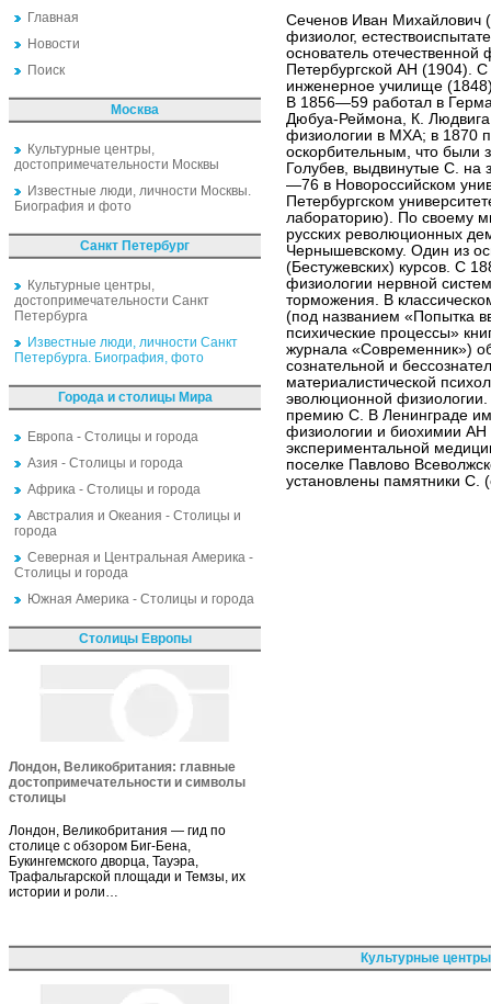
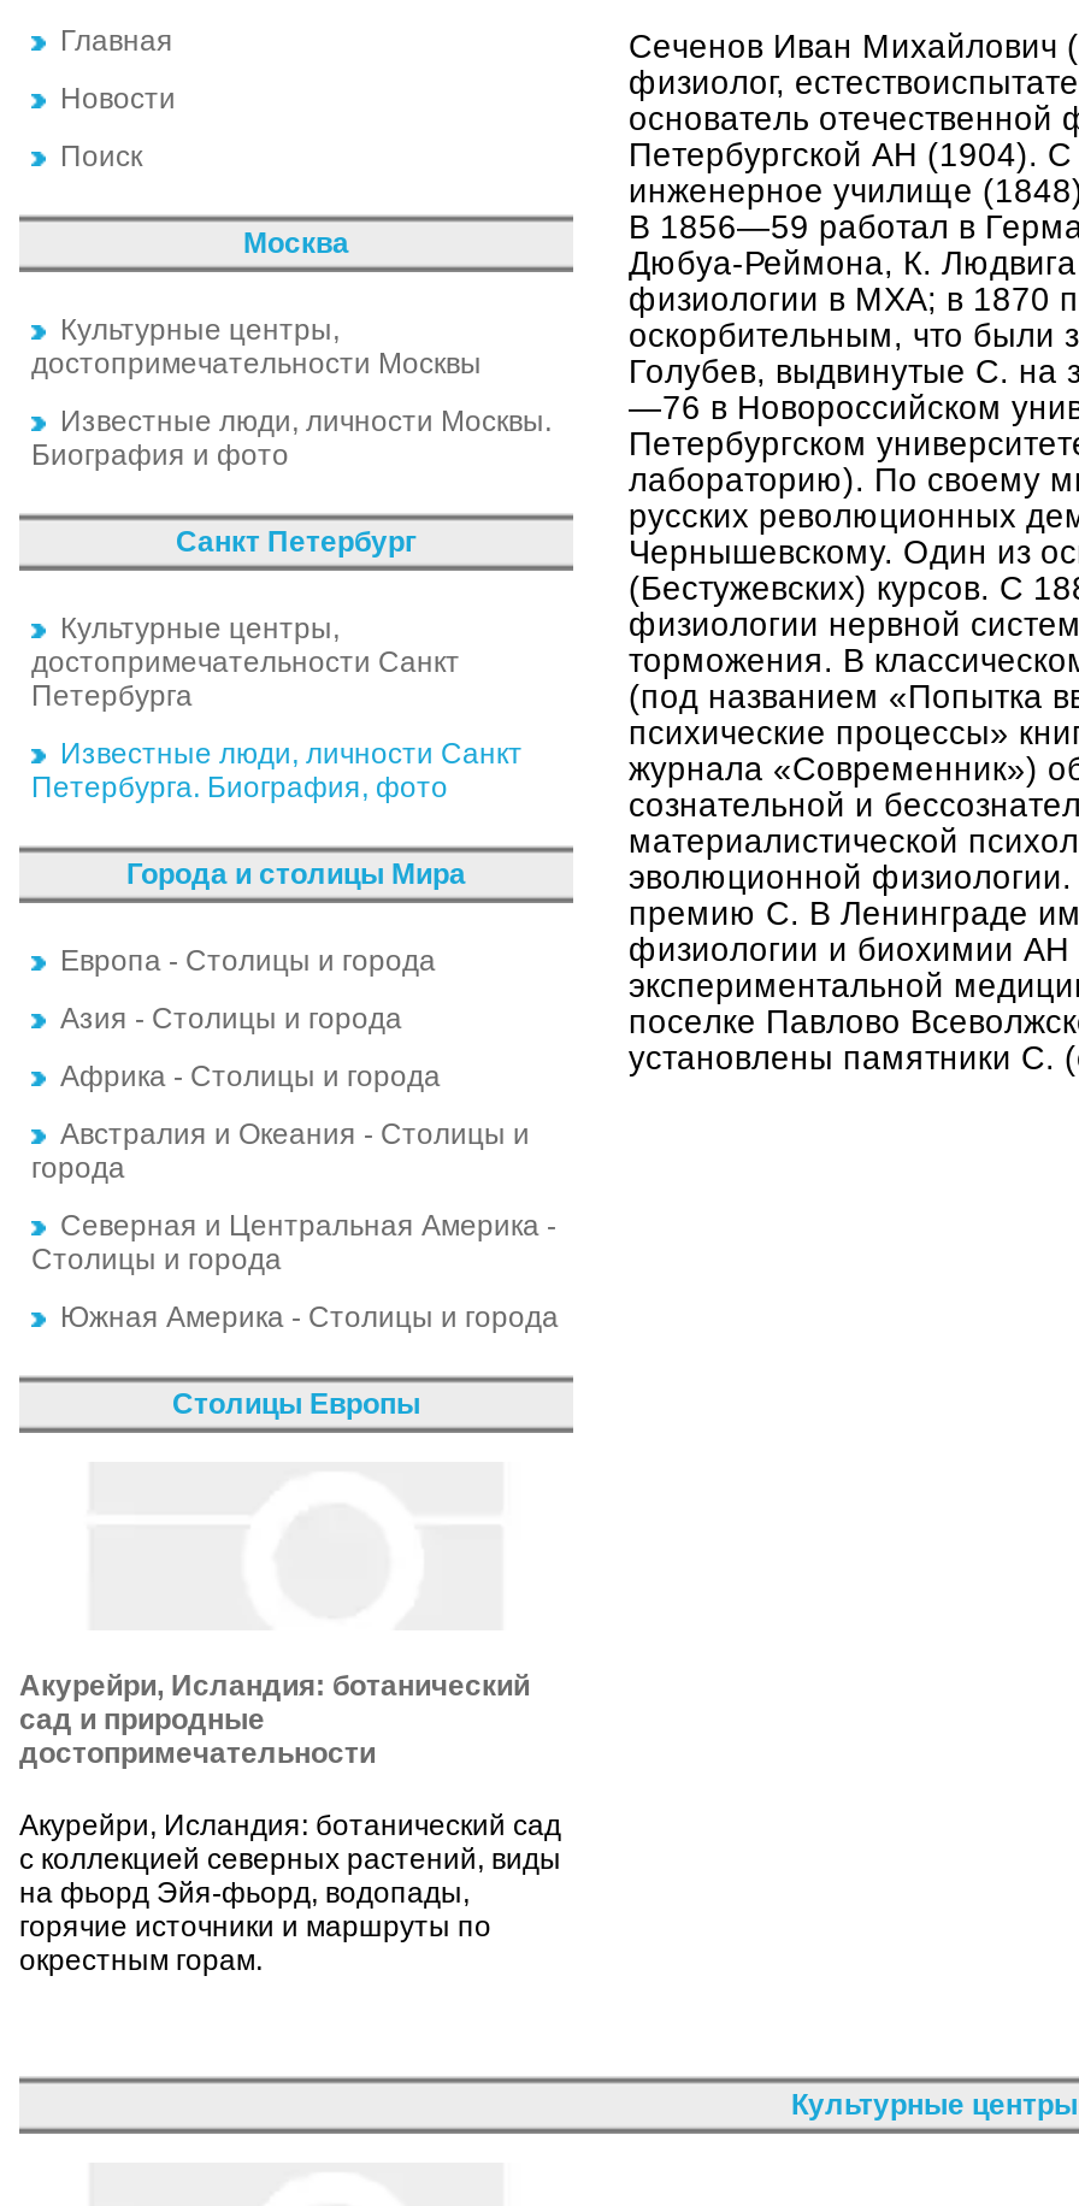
[9,759,245,805] Лондон, Великобритания: главные | достопримечательности и символы | столицы -> [19,1669,530,1770] Акурейри, Исландия: ботанический | сад и природные | достопримечательности
[9,823,245,900] Лондон, Великобритания — гид по | столице с обзором Биг-Бена, | Букингемского дворца, Тауэра, | Трафальгарской площади и Темзы, их | истории и роли… -> [19,1808,561,1977] Акурейри, Исландия: ботанический сад | с коллекцией северных растений, виды | на фьорд Эйя-фьорд, водопады, | горячие источники и маршруты по | окрестным горам.

